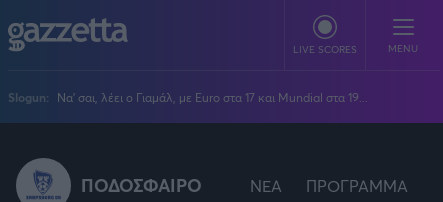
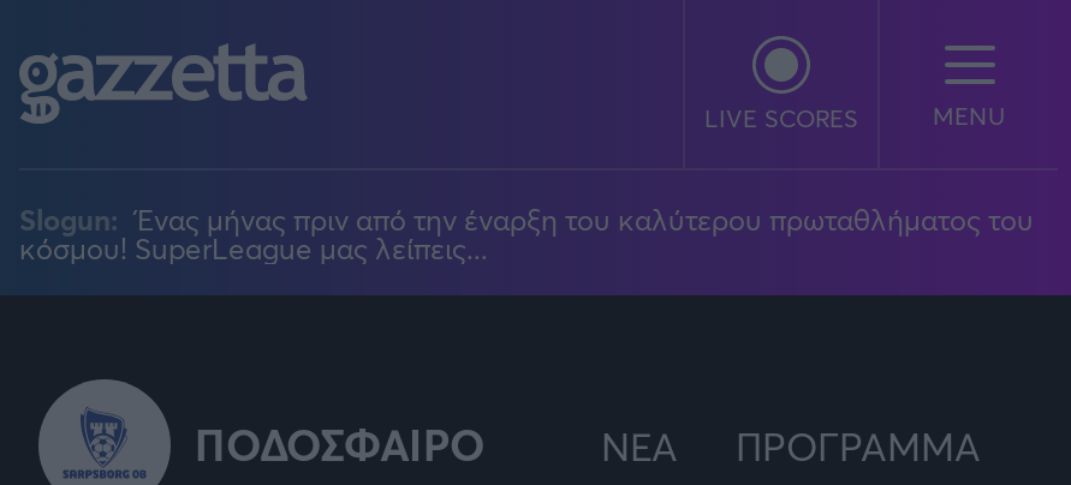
[8,88,368,104] Slogun: Να' σαι, λέει ο Γιαμάλ, με Euro στα 17 και Mundial στα 19... -> [19,198,1034,265] Slogun: Ένας μήνας πριν από την έναρξη του καλύτερου πρωταθλήματος του | κόσμου! SuperLeague μας λείπεις...

